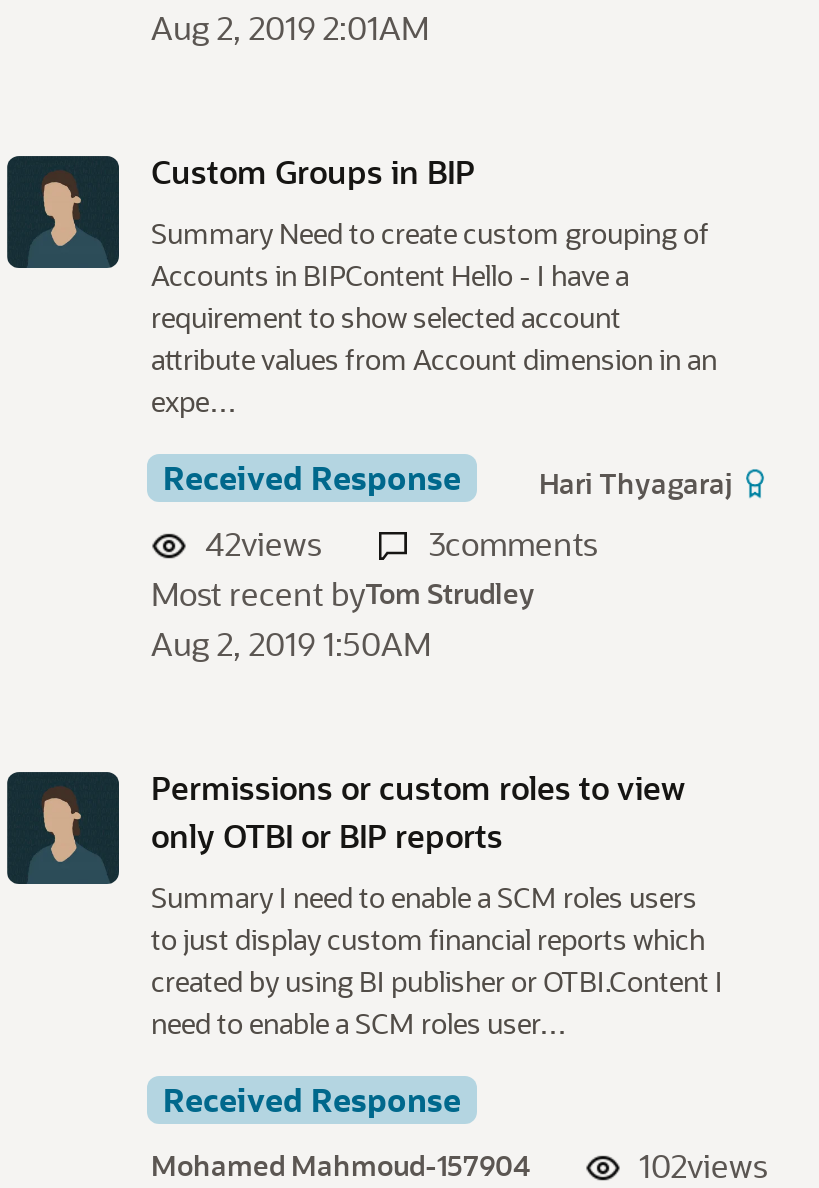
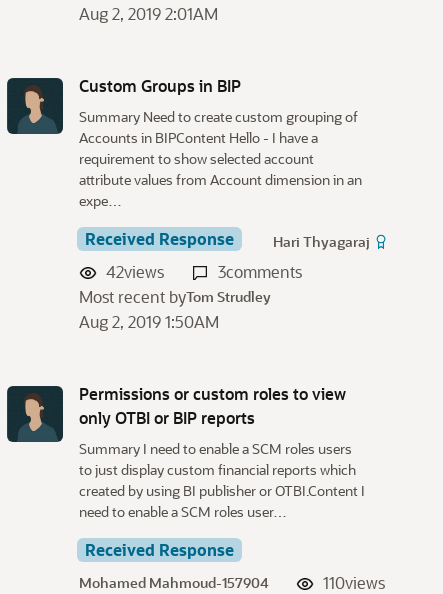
[639,1143,767,1185] 102views -> [323,571,385,592] 110views

